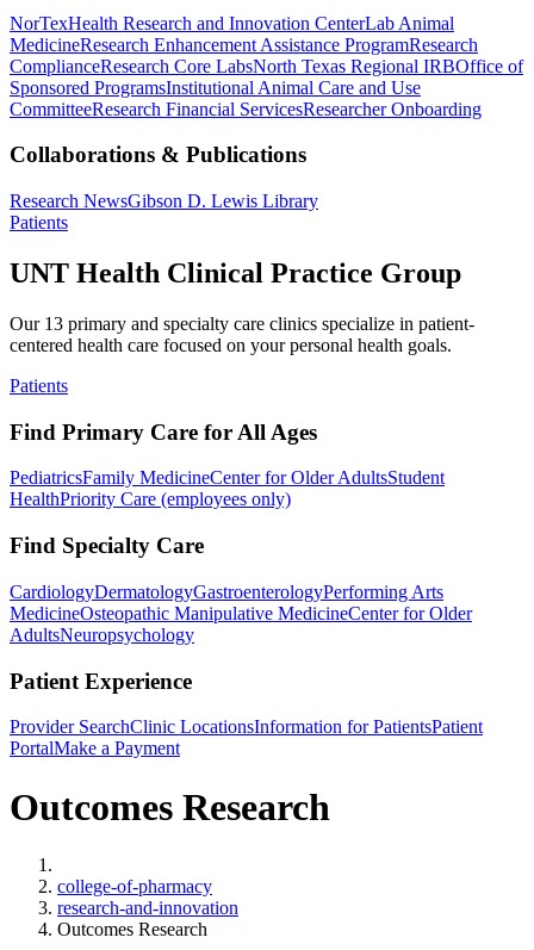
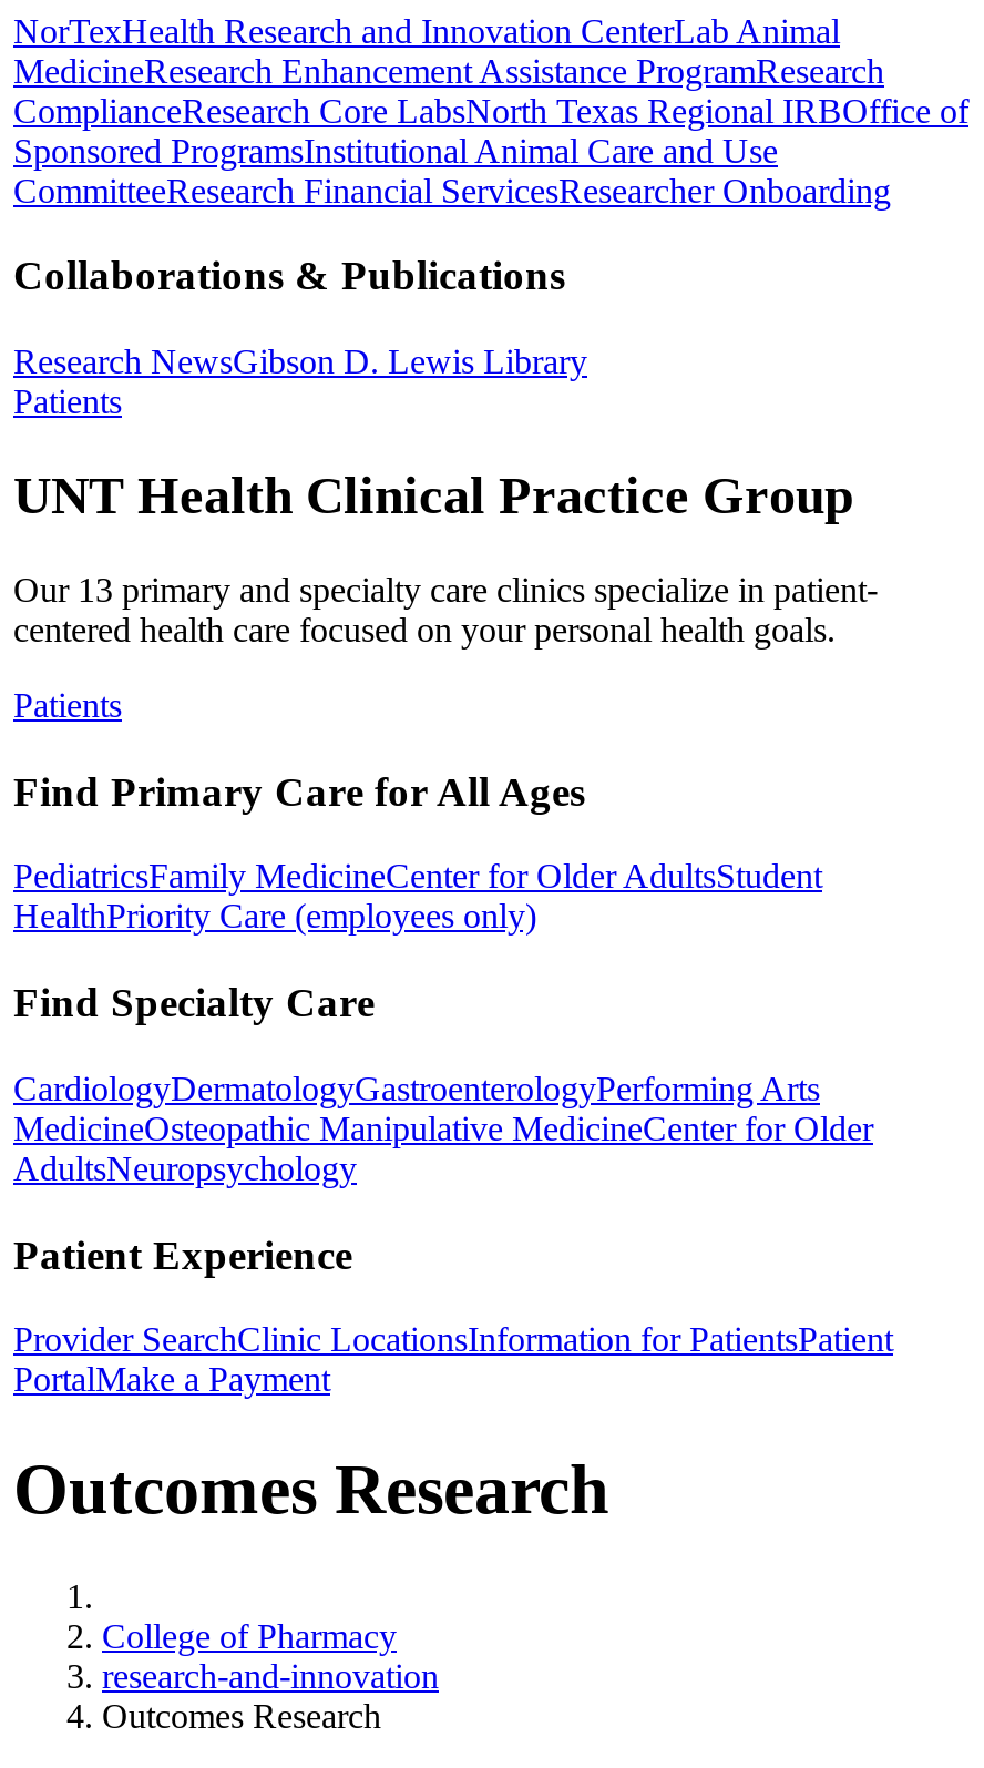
[57,876,212,897] college-of-pharmacy -> [102,1618,397,1655] College of Pharmacy

